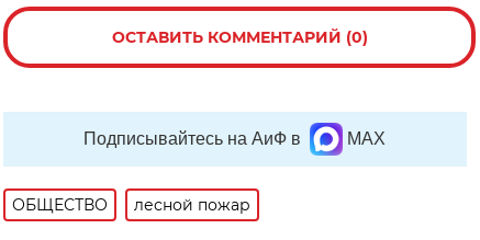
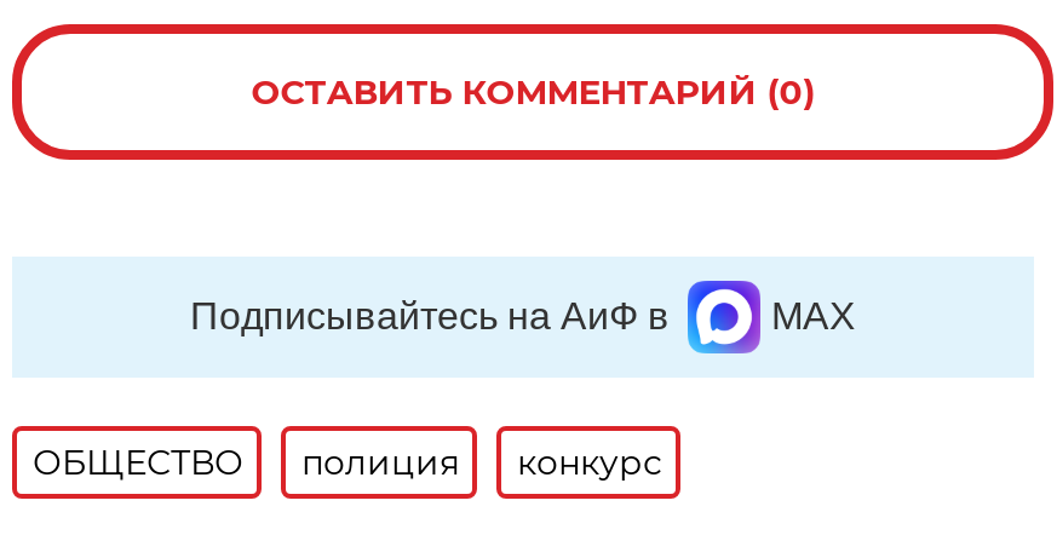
[134,195,251,215] лесной пожар -> [301,440,662,484] полиция | конкурс

